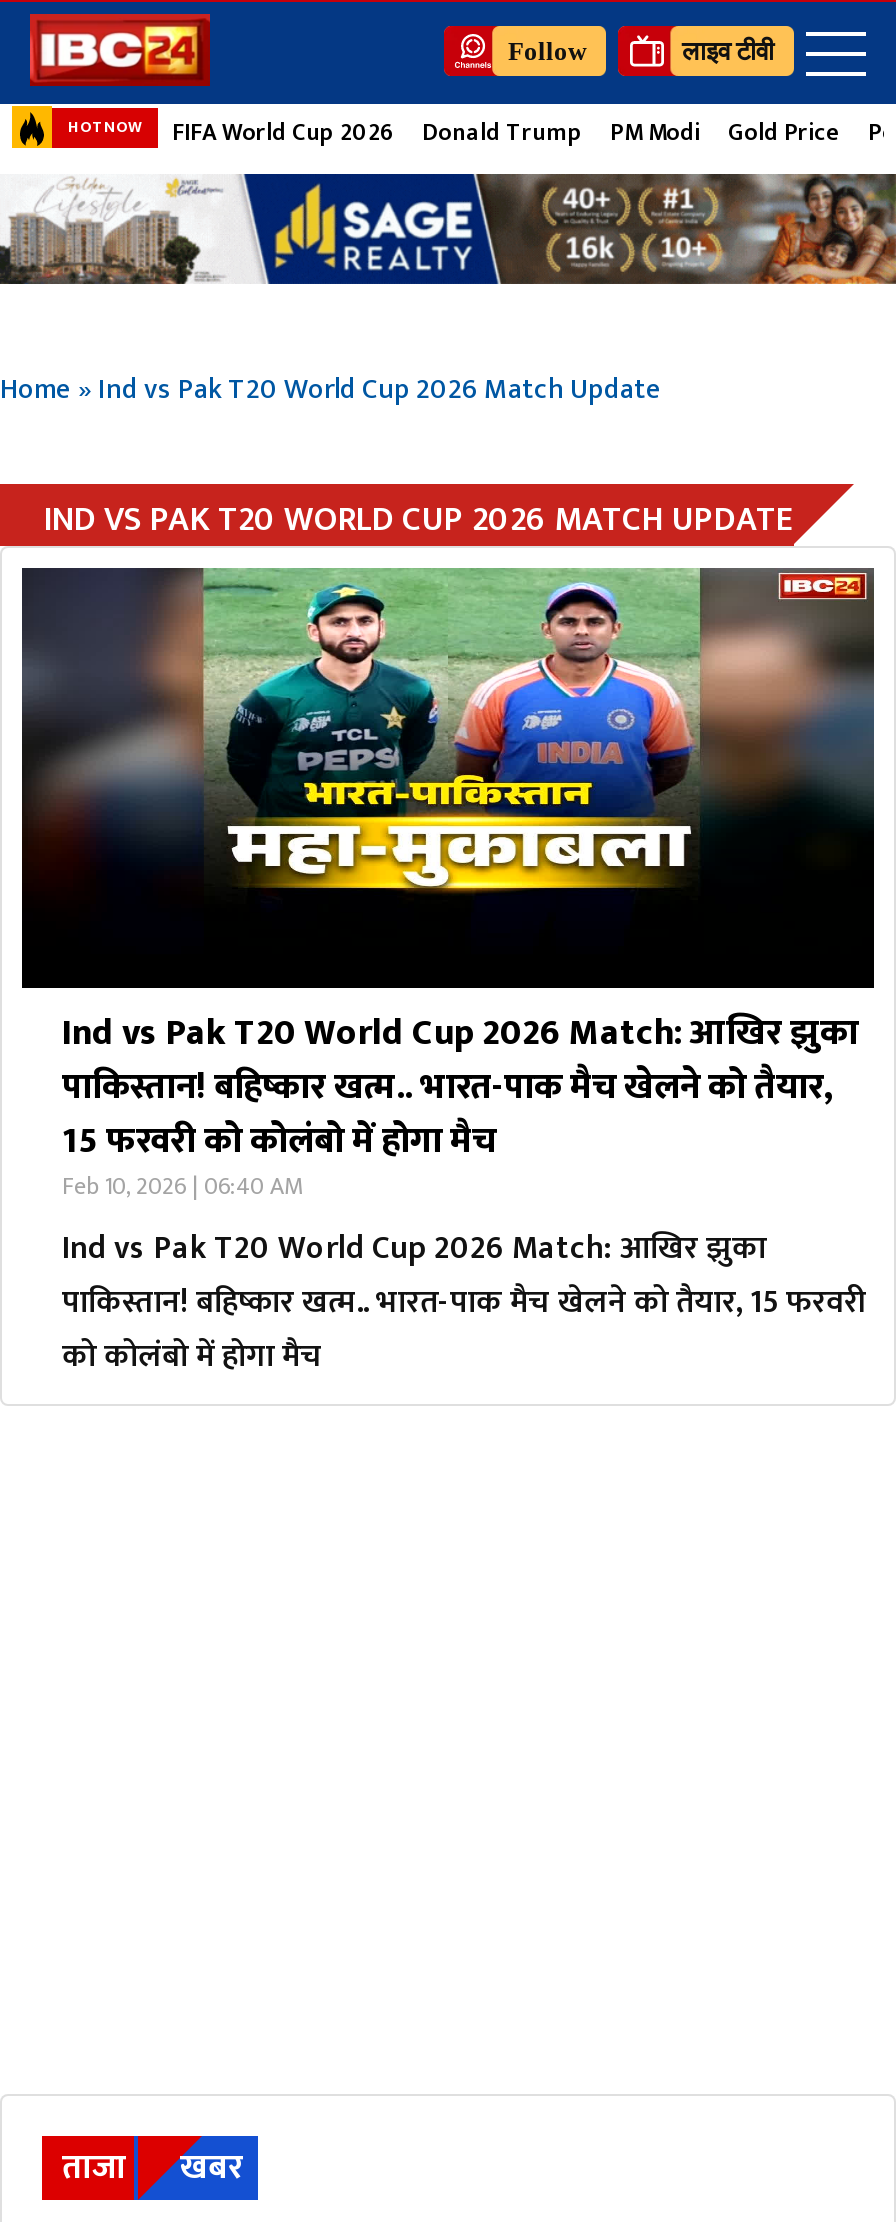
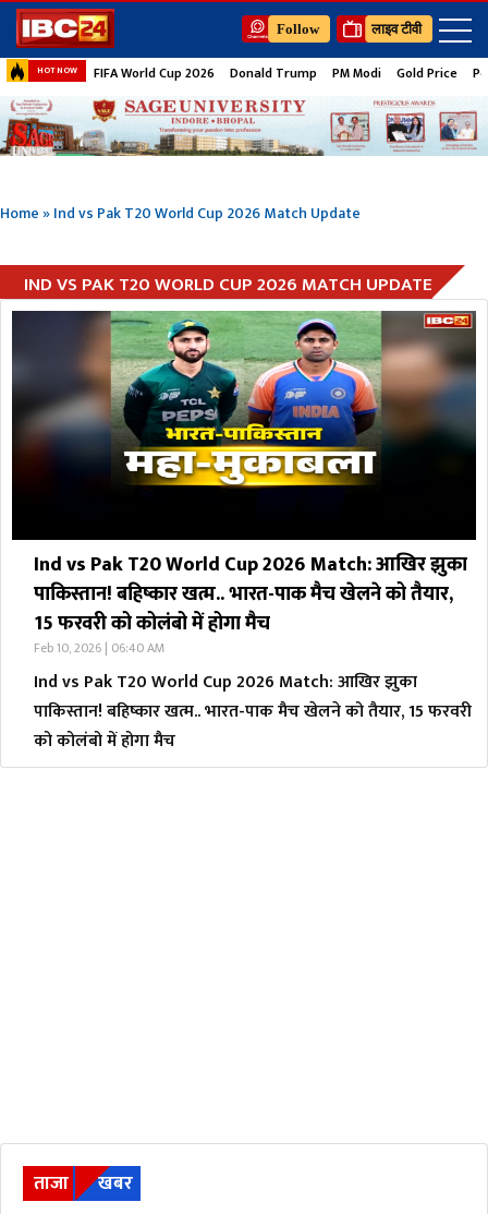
[6,172,890,286] [image] -> [3,96,485,157] [image]

